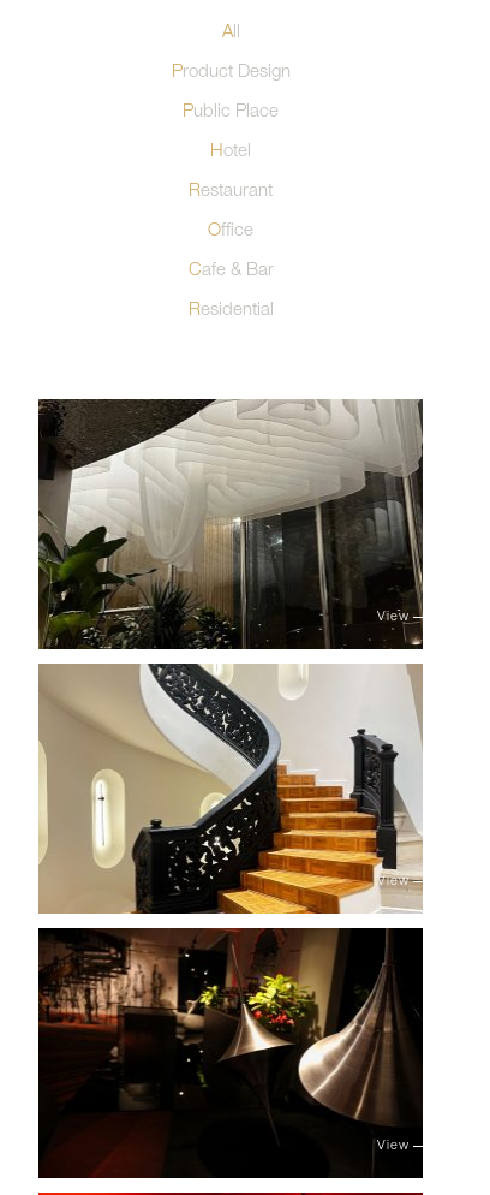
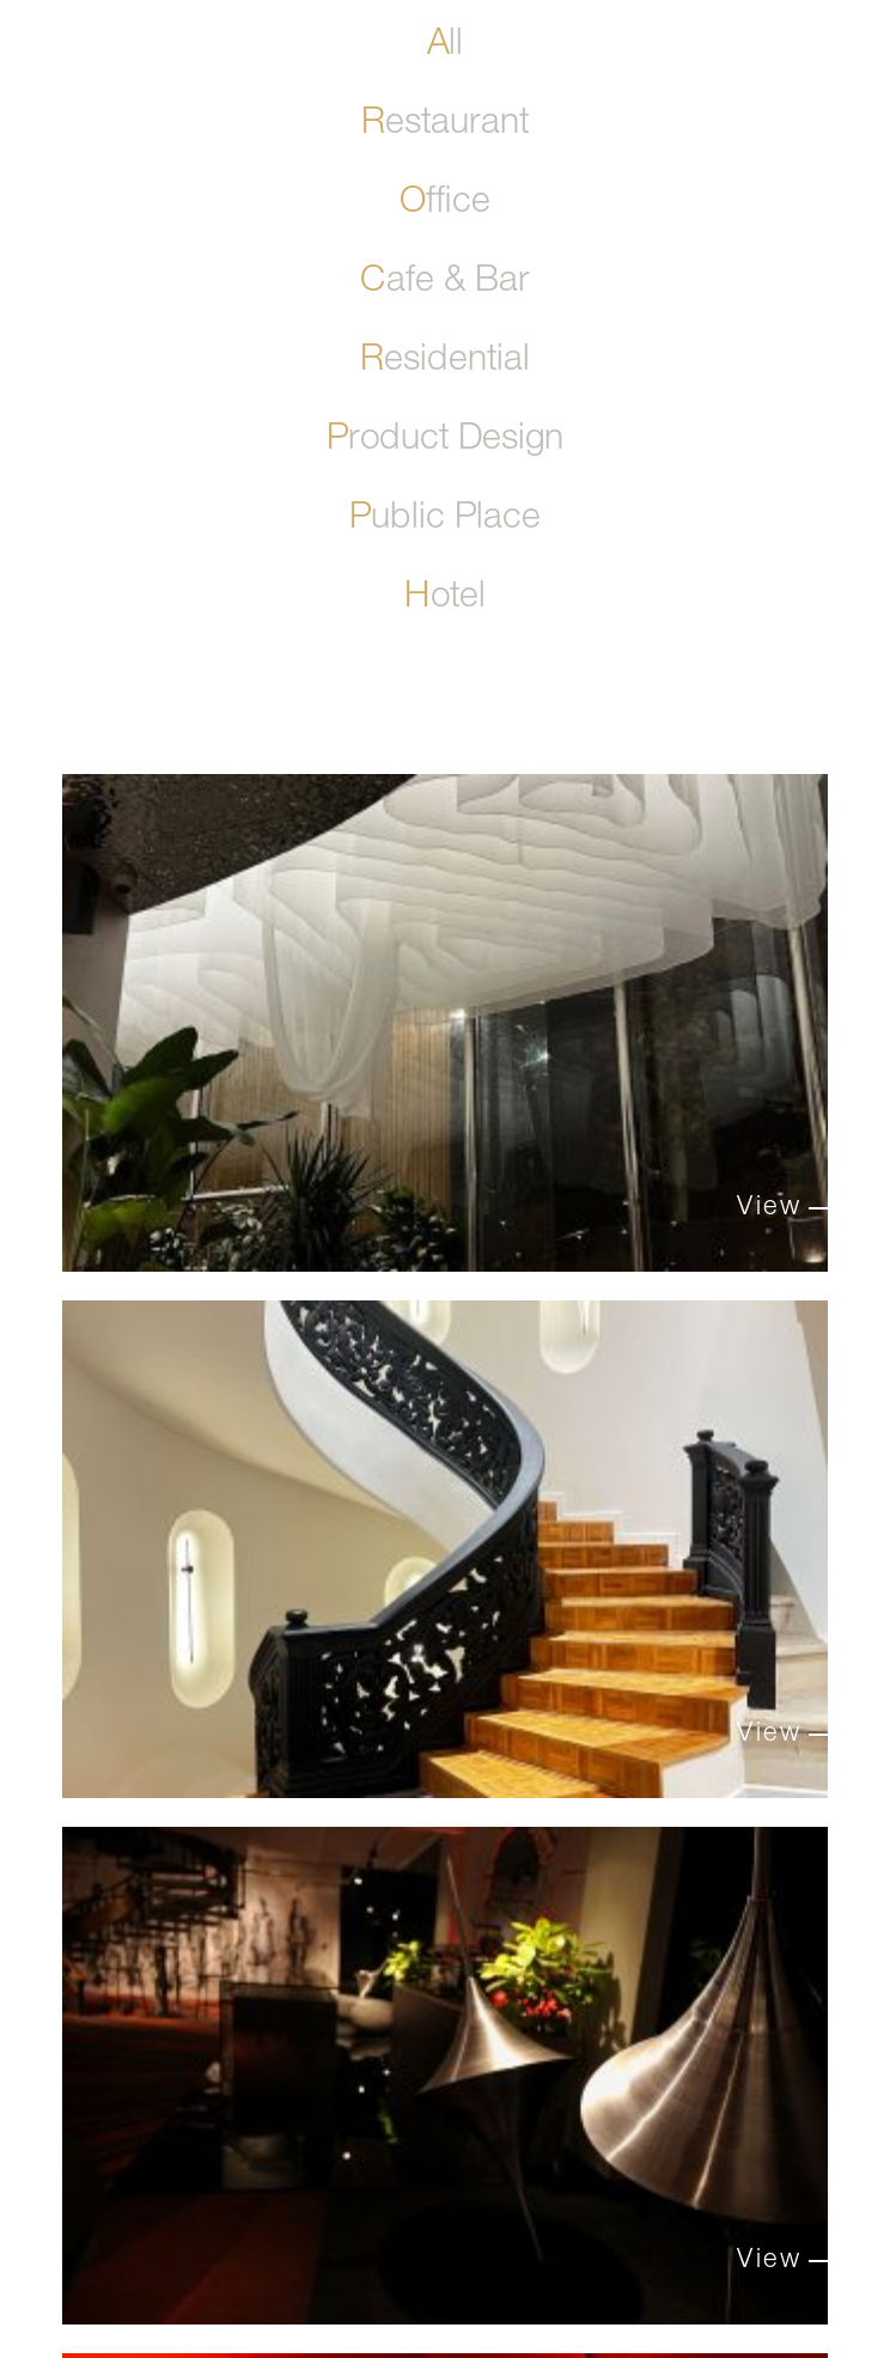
moved [182,64,290,161] -> [348,422,563,616]: Product Design | Public Place | Hotel
moved [200,183,273,320] -> [384,106,530,379]: Restaurant | Office | Cafe & Bar | Residential

